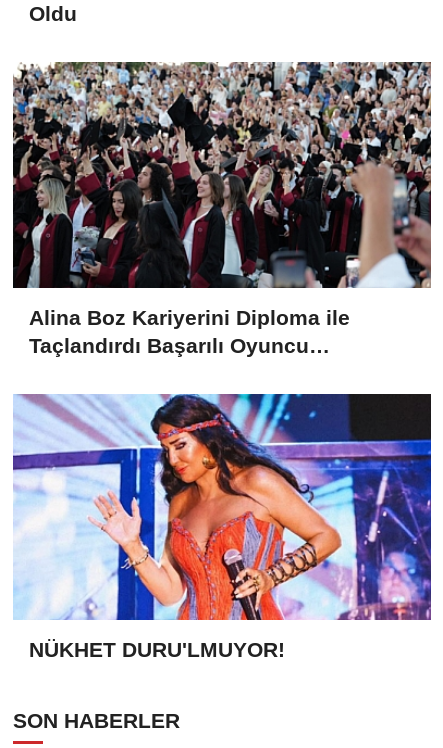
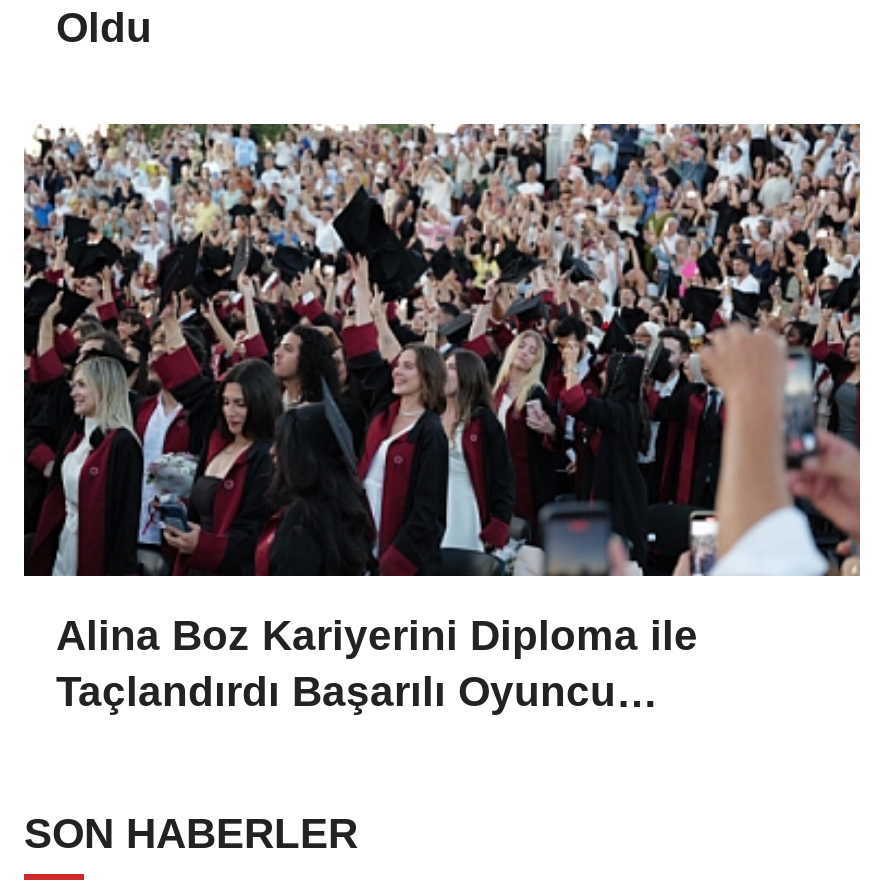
[12,393,432,661] [image] | NÜKHET DURU'LMUYOR! -> none

